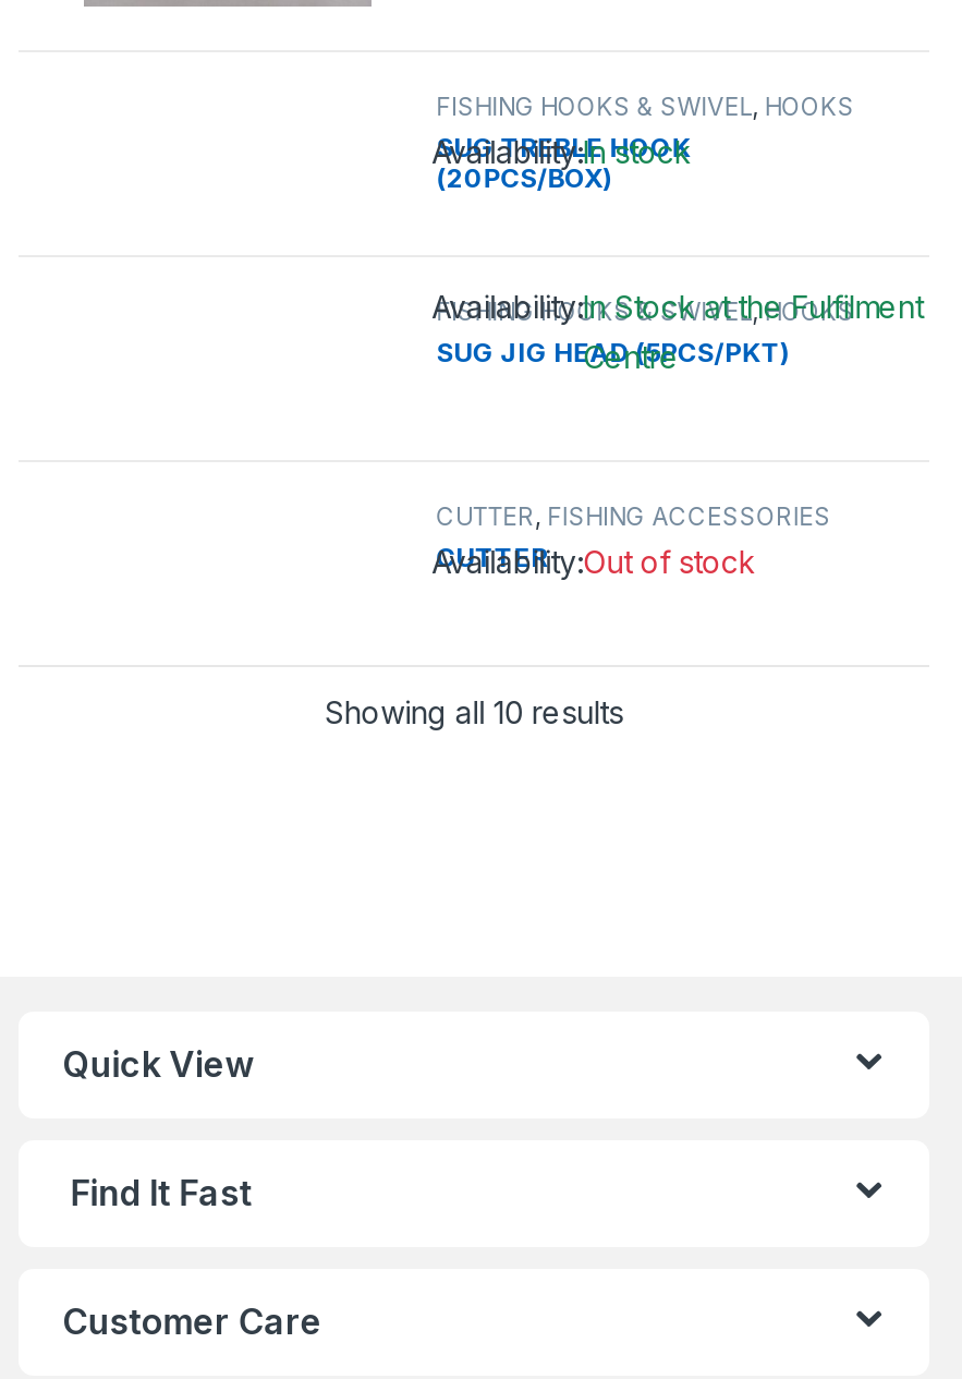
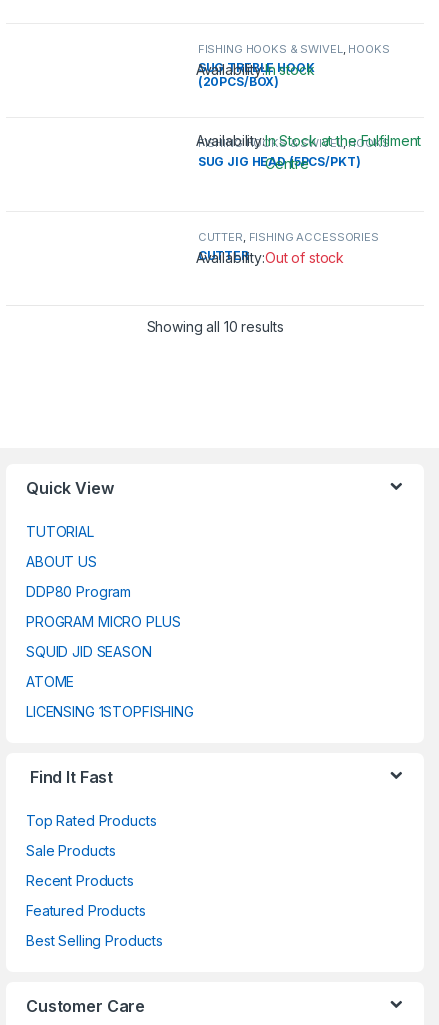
none -> [26,523,194,720] TUTORIAL | ABOUT US | DDP80 Program | PROGRAM MICRO PLUS | SQUID JID SEASON | ATOME | LICENSING 1STOPFISHING
none -> [26,812,163,949] Top Rated Products | Sale Products | Recent Products | Featured Products | Best Selling Products

